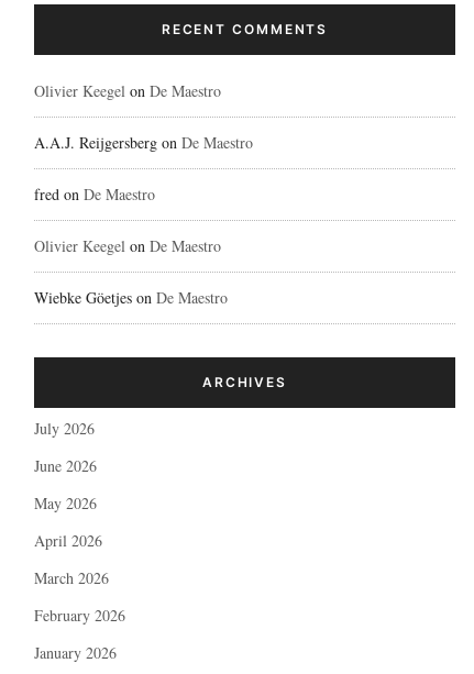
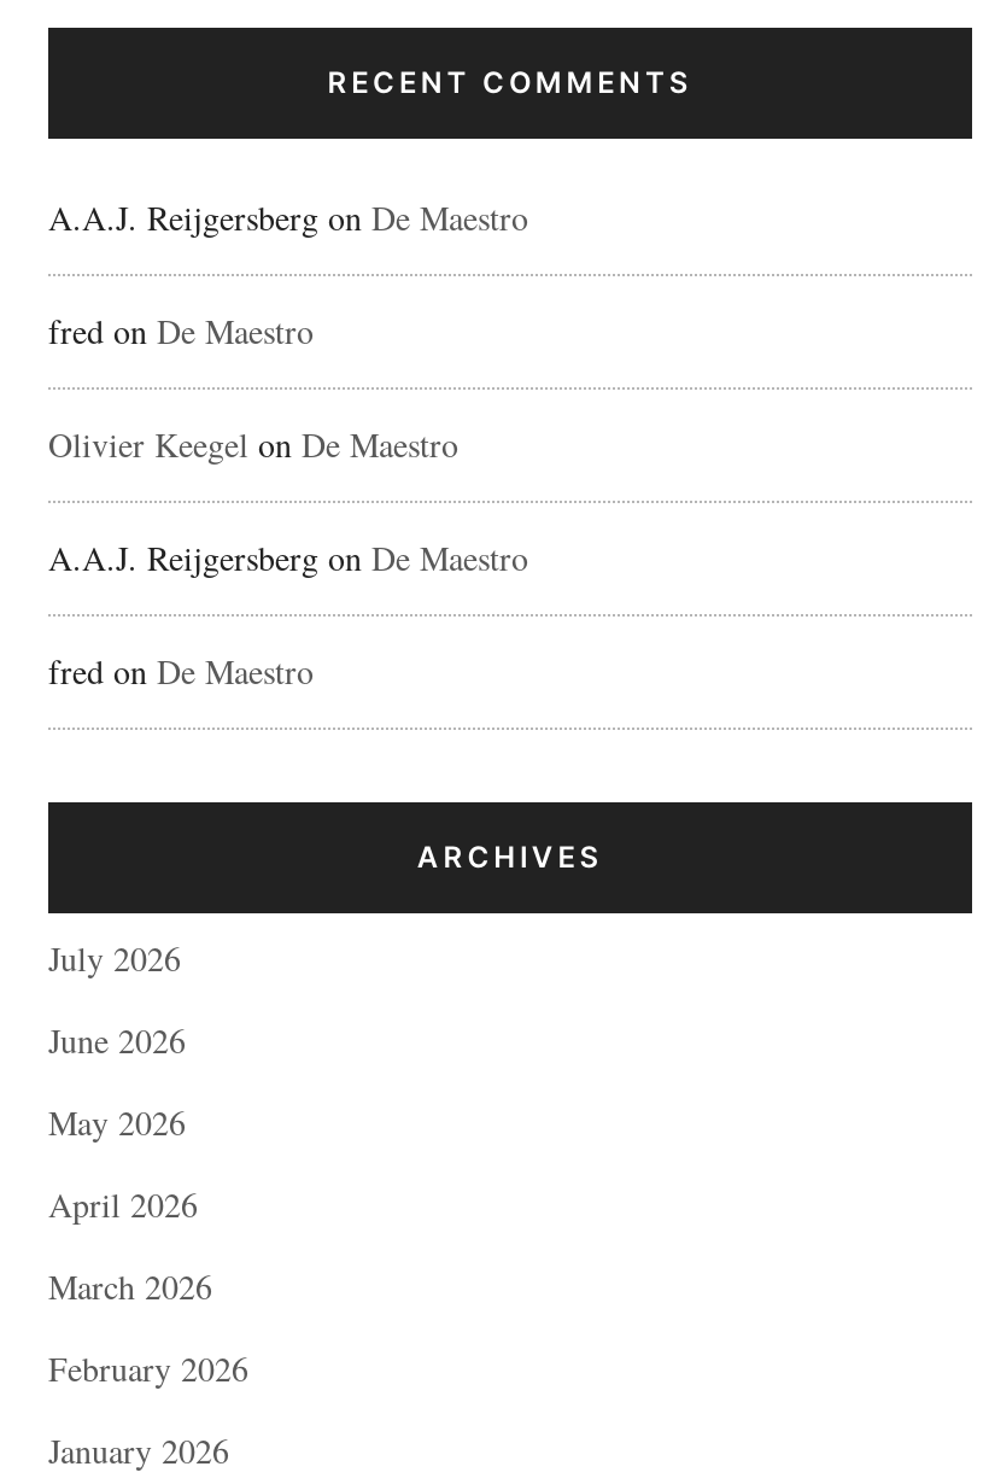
none -> [48,194,528,354] A.A.J. Reijgersberg on De Maestro | fred on De Maestro
moved [34,80,253,205] -> [48,421,528,694]: Olivier Keegel on De Maestro | A.A.J. Reijgersberg on De Maestro | fred on De Maestro
[34,235,228,308] Olivier Keegel on De Maestro | Wiebke Göetjes on De Maestro -> none

